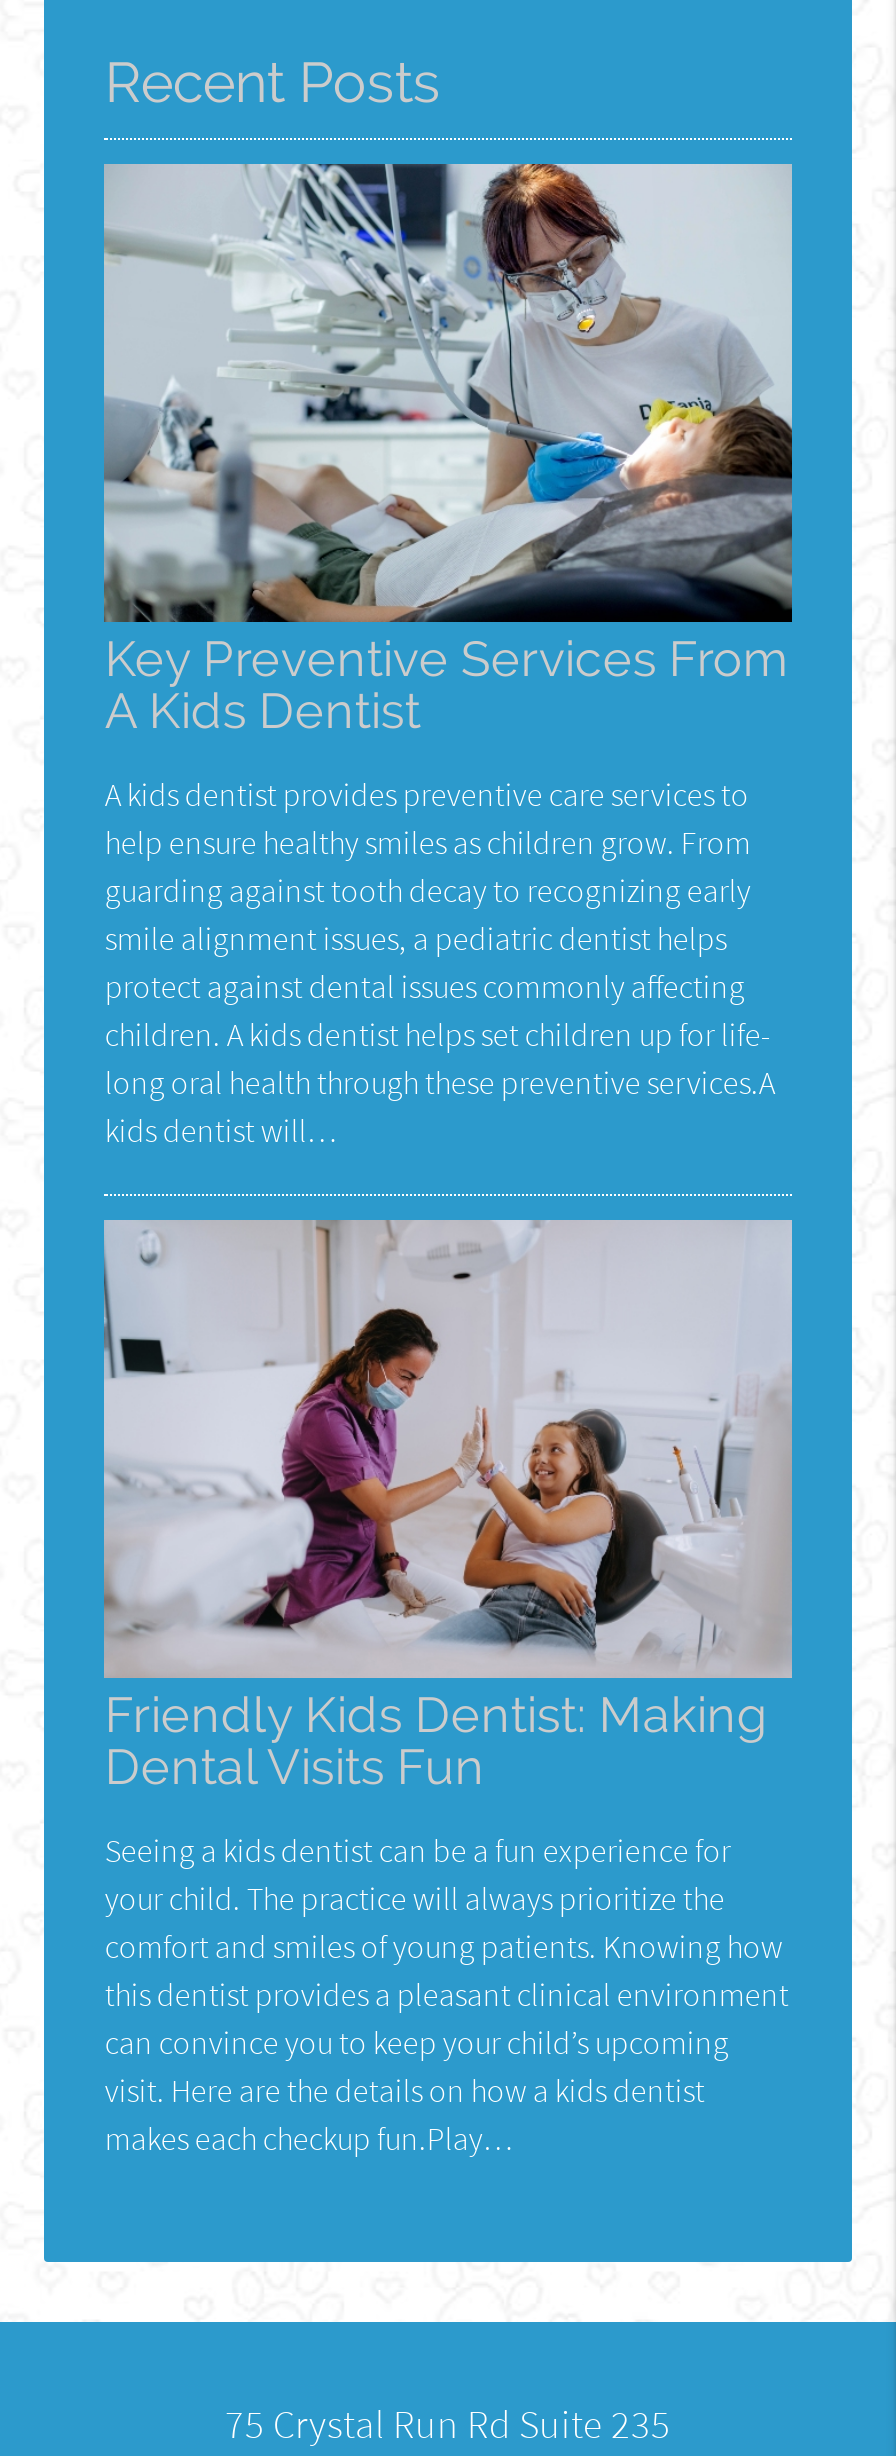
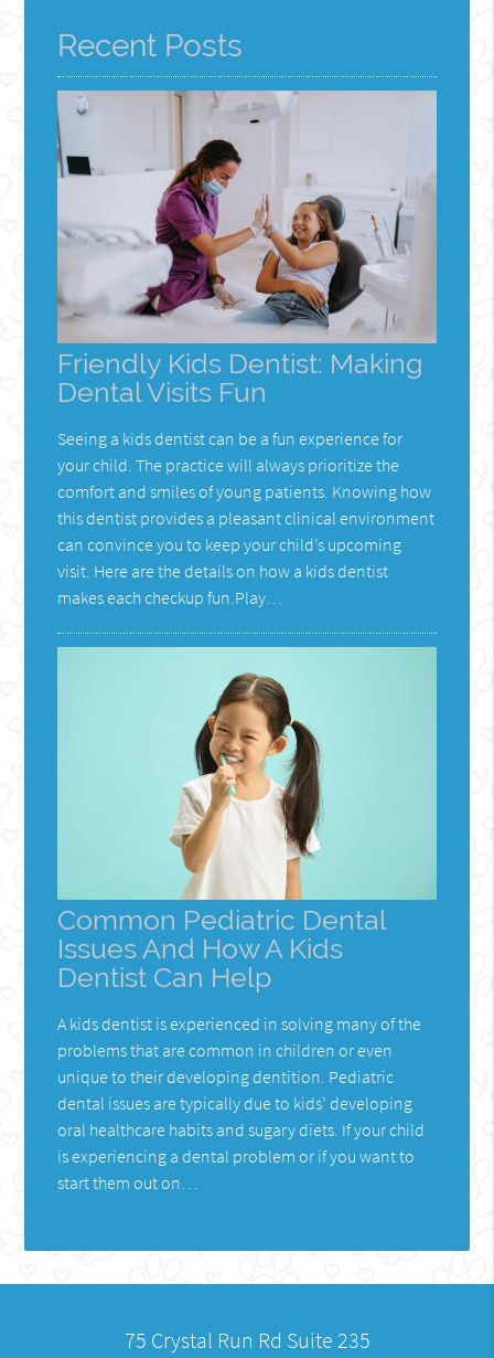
[104,162,794,1150] [image] | Key Preventive Services From | A Kids Dentist | A kids dentist provides preventive care services to | help ensure healthy smiles as children grow. From | guarding against tooth decay to recognizing early | smile alignment issues, a pediatric dentist helps | protect against dental issues commonly affecting | children. A kids dentist helps set children up for life- | long oral health through these preventive services.A | kids dentist will… -> none
moved [102,1218,792,2157] -> [56,89,437,608]: [image] | Friendly Kids Dentist: Making | Dental Visits Fun | ... | visit. Here are the details on how a kids dentist | makes each checkup fun.Play…
none -> [56,646,438,1193] [image] | Common Pediatric Dental | Issues And How A Kids | Dentist Can Help | A kids dentist is experienced in solving many of the | problems that are common in children or even | unique to their developing dentition. Pediatric | dental issues are typically due to kids’ developing | oral healthcare habits and sugary diets. If your child | is experiencing a dental problem or if you want to | start them out on…

